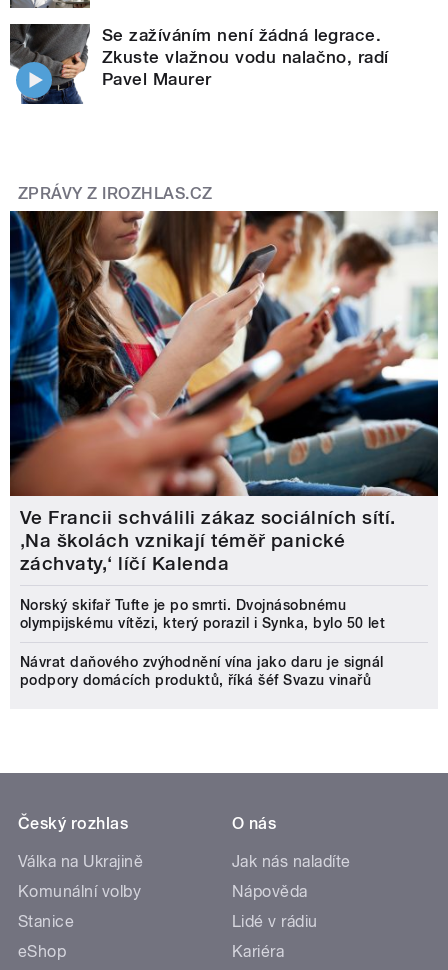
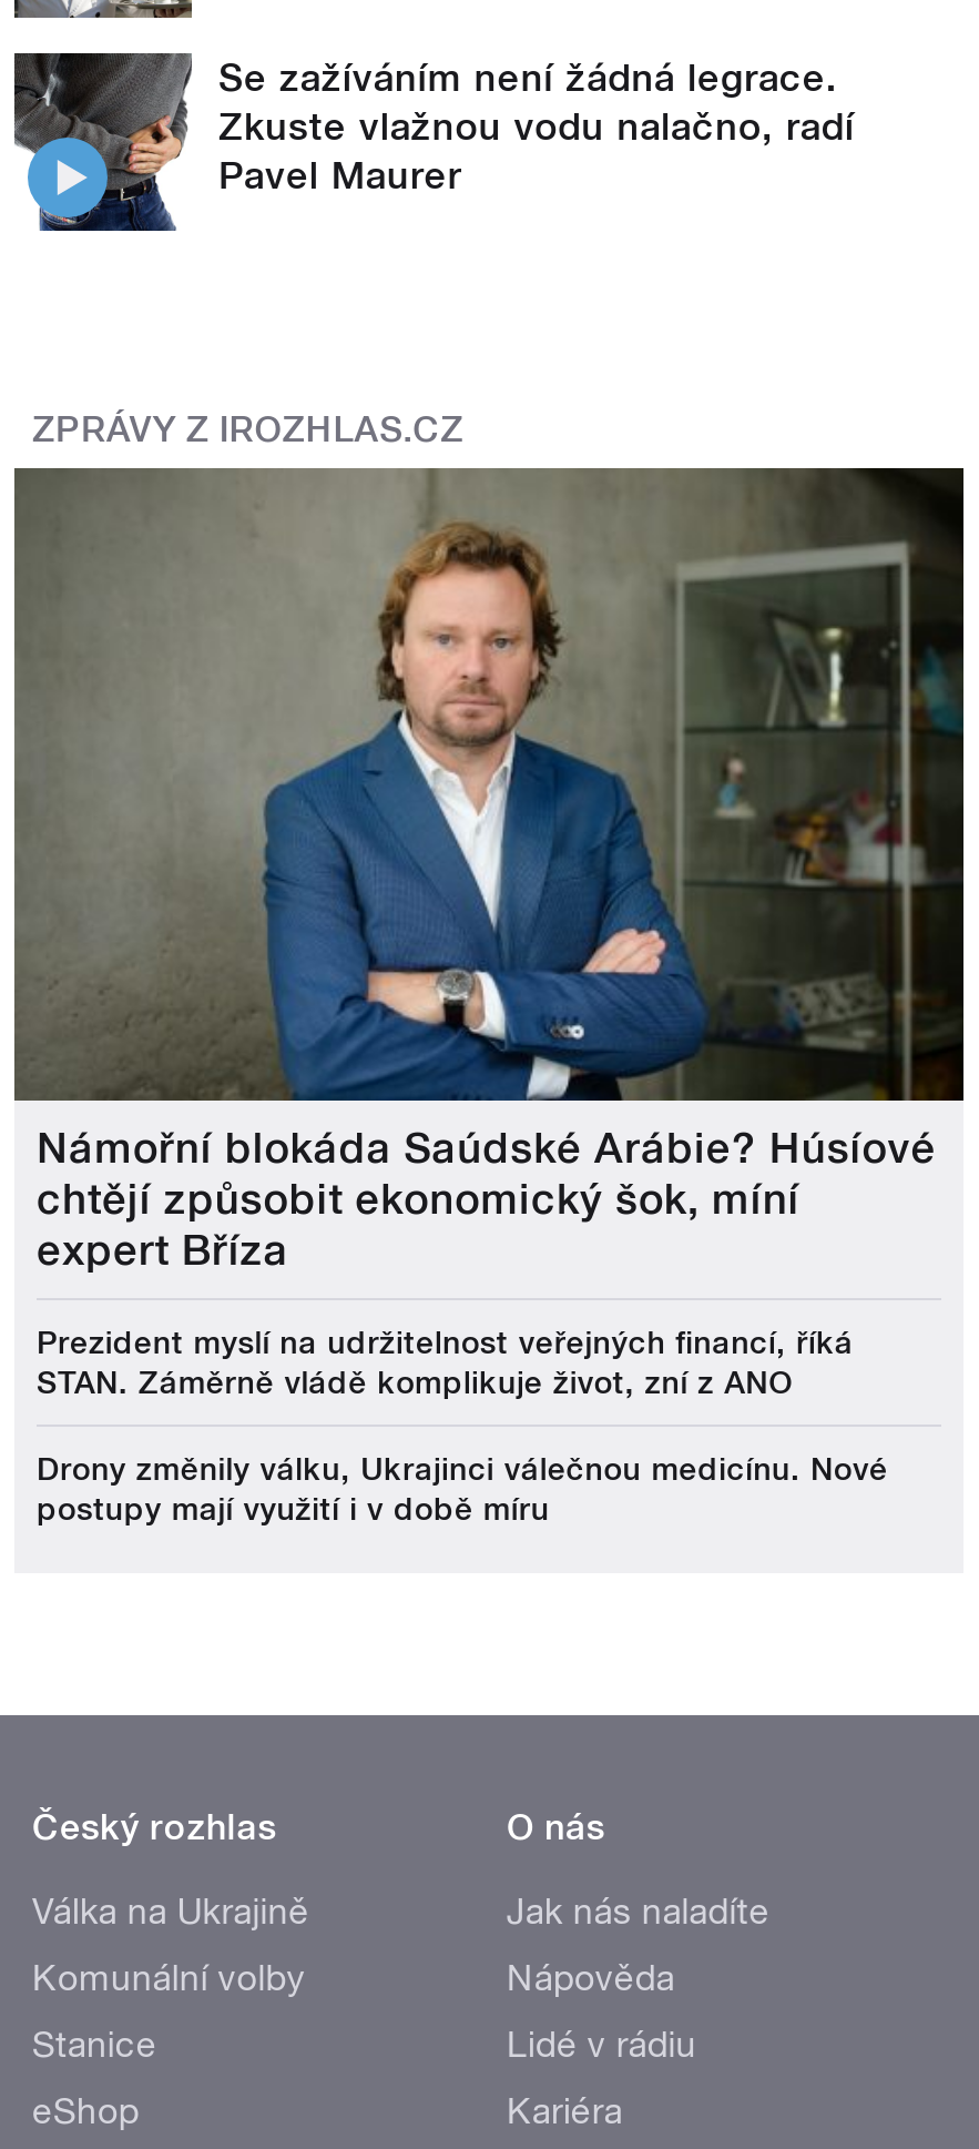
[9,210,439,575] [image] | Ve Francii schválili zákaz sociálních sítí. | ‚Na školách vznikají téměř panické | záchvaty,‘ líčí Kalenda -> [12,466,966,1277] [image] | Námořní blokáda Saúdské Arábie? Húsíové | chtějí způsobit ekonomický šok, míní | expert Bříza
[20,597,385,631] Norský skifař Tufte je po smrti. Dvojnásobnému | olympijskému vítězi, který porazil i Synka, bylo 50 let -> [37,1325,853,1401] Prezident myslí na udržitelnost veřejných financí, říká | STAN. Záměrně vládě komplikuje život, zní z ANO
[20,654,383,688] Návrat daňového zvýhodnění vína jako daru je signál | podpory domácích produktů, říká šéf Svazu vinařů -> [37,1452,888,1527] Drony změnily válku, Ukrajinci válečnou medicínu. Nové | postupy mají využití i v době míru

